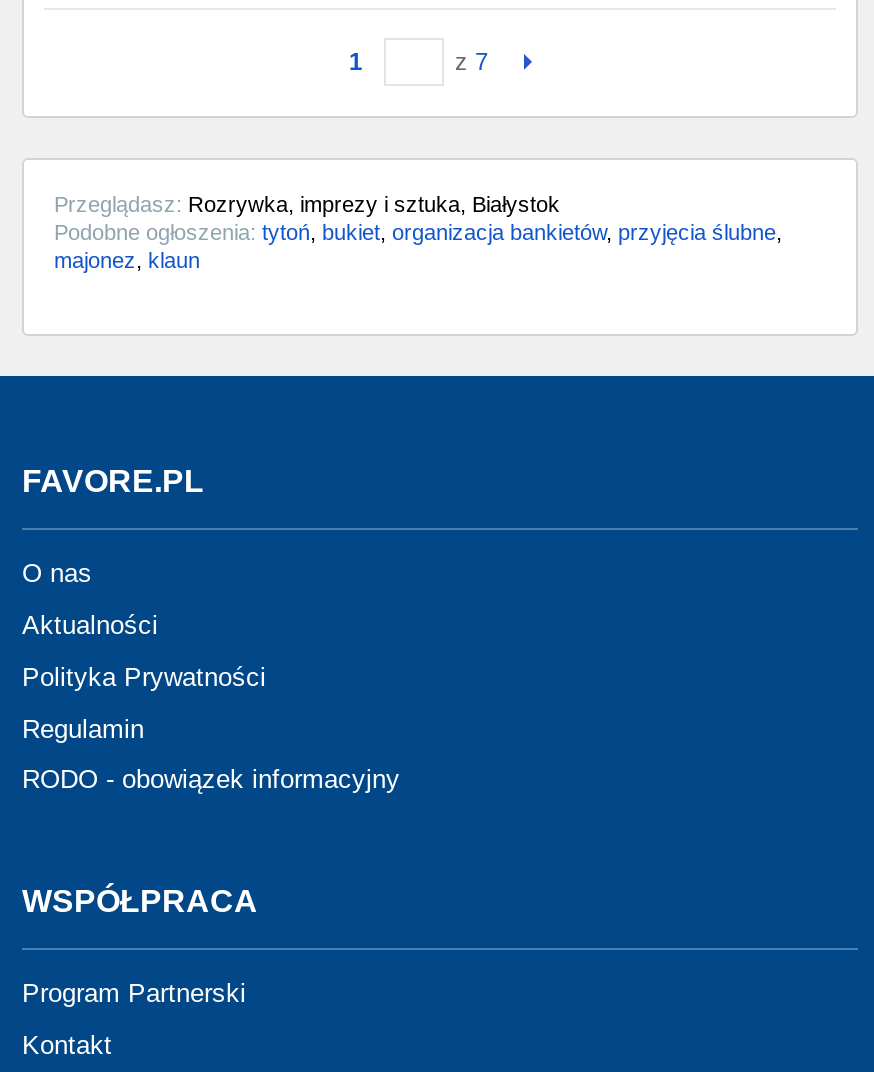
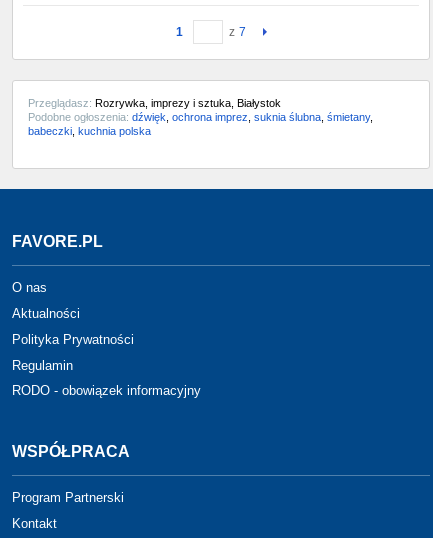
[54,220,782,272] Podobne ogłoszenia: tytoń, bukiet, organizacja bankietów, przyjęcia ślubne, | majonez, klaun -> [28,111,373,137] Podobne ogłoszenia: dźwięk, ochrona imprez, suknia ślubna, śmietany, | babeczki, kuchnia polska

